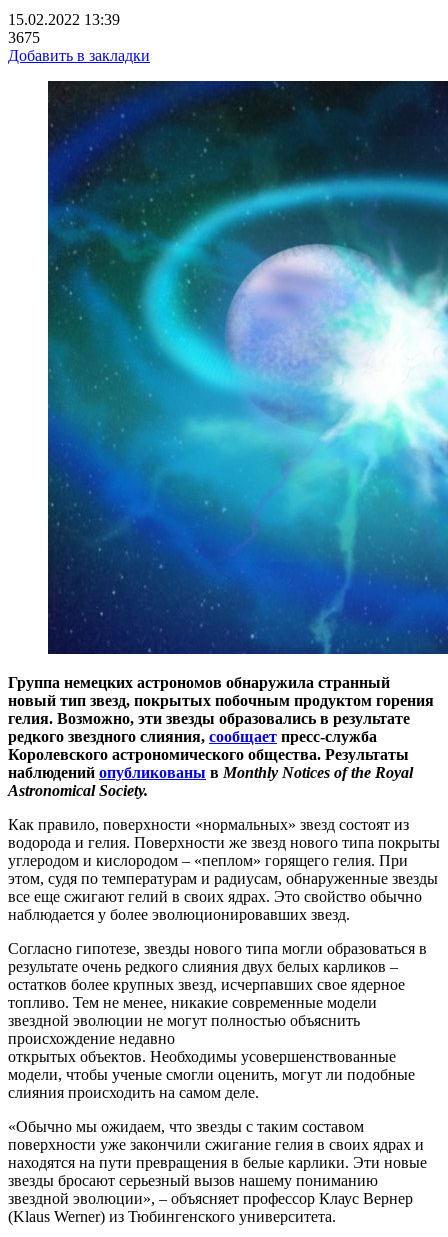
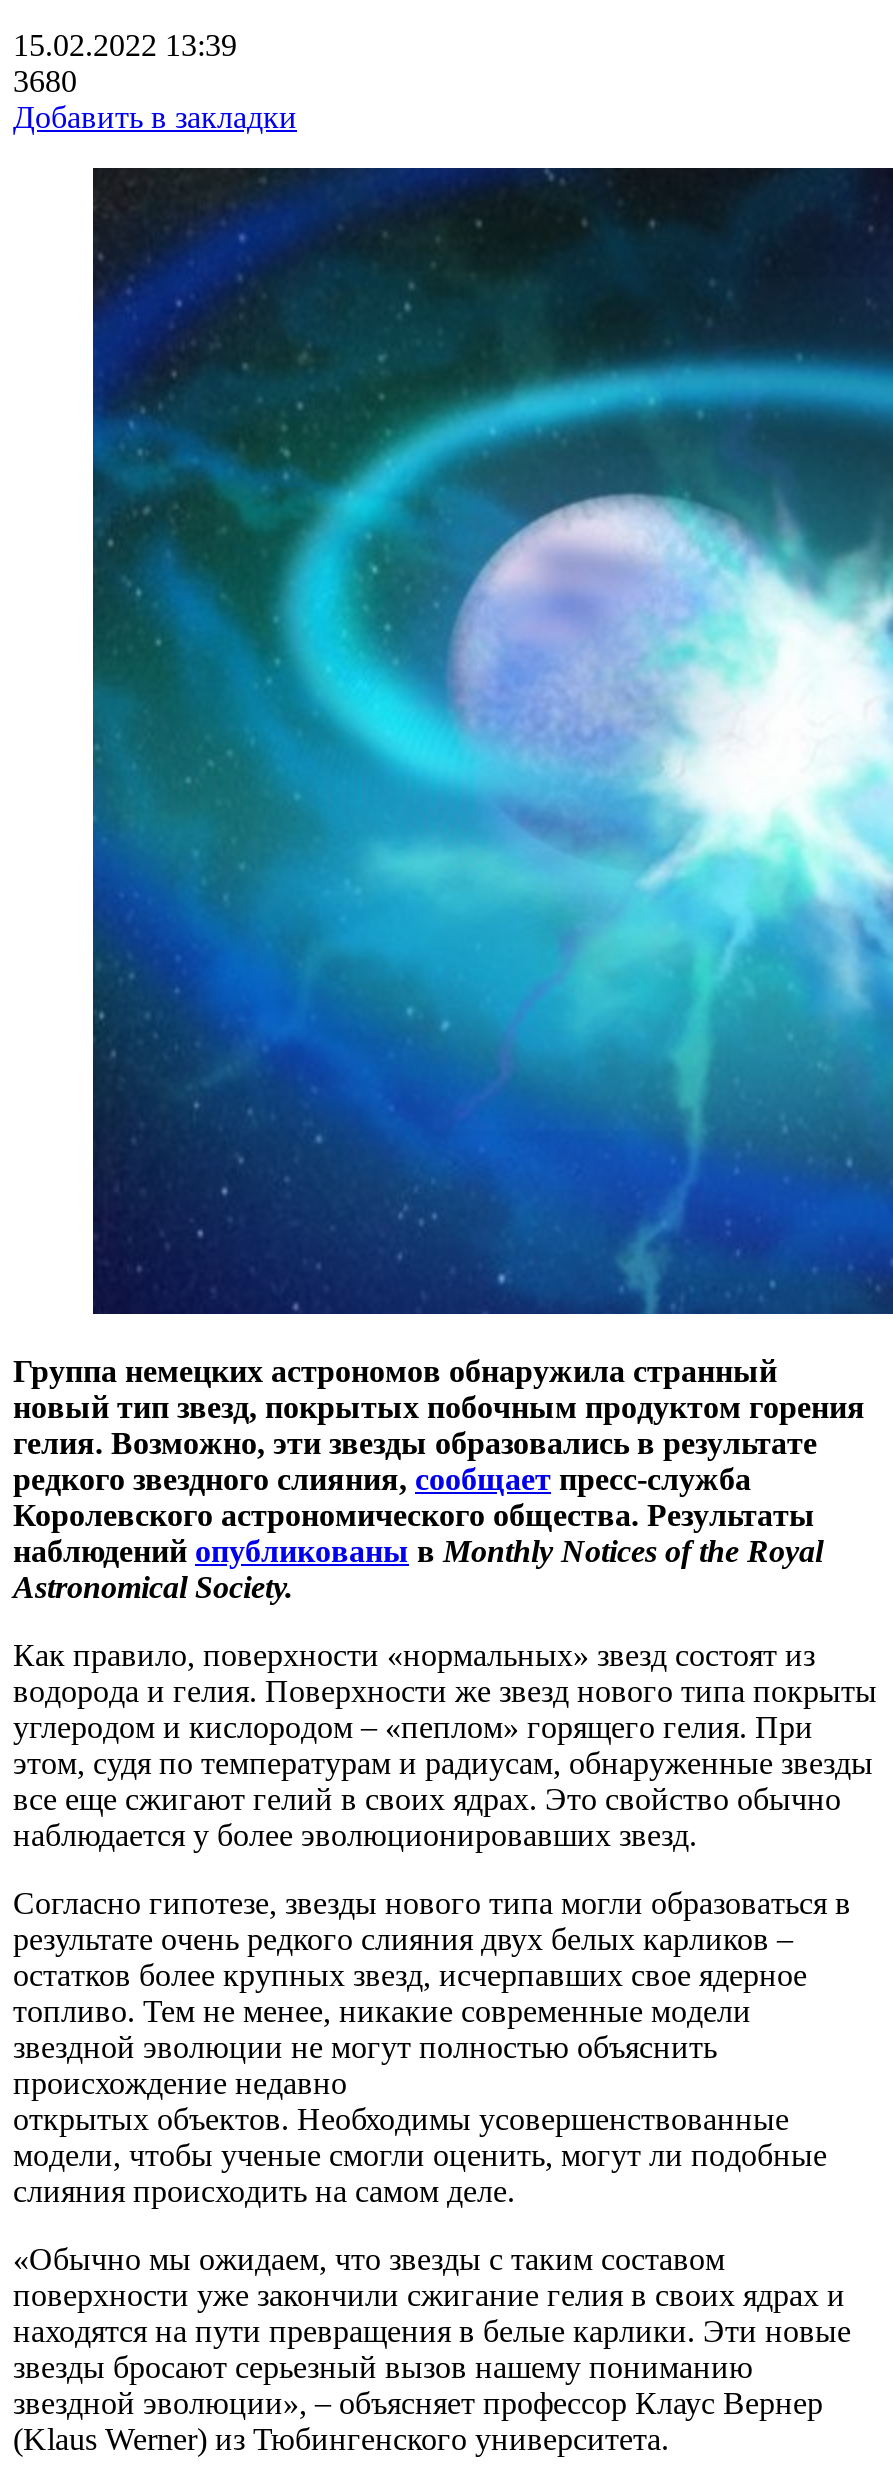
[8,29,40,46] 3675 -> [13,65,77,99] 3680

